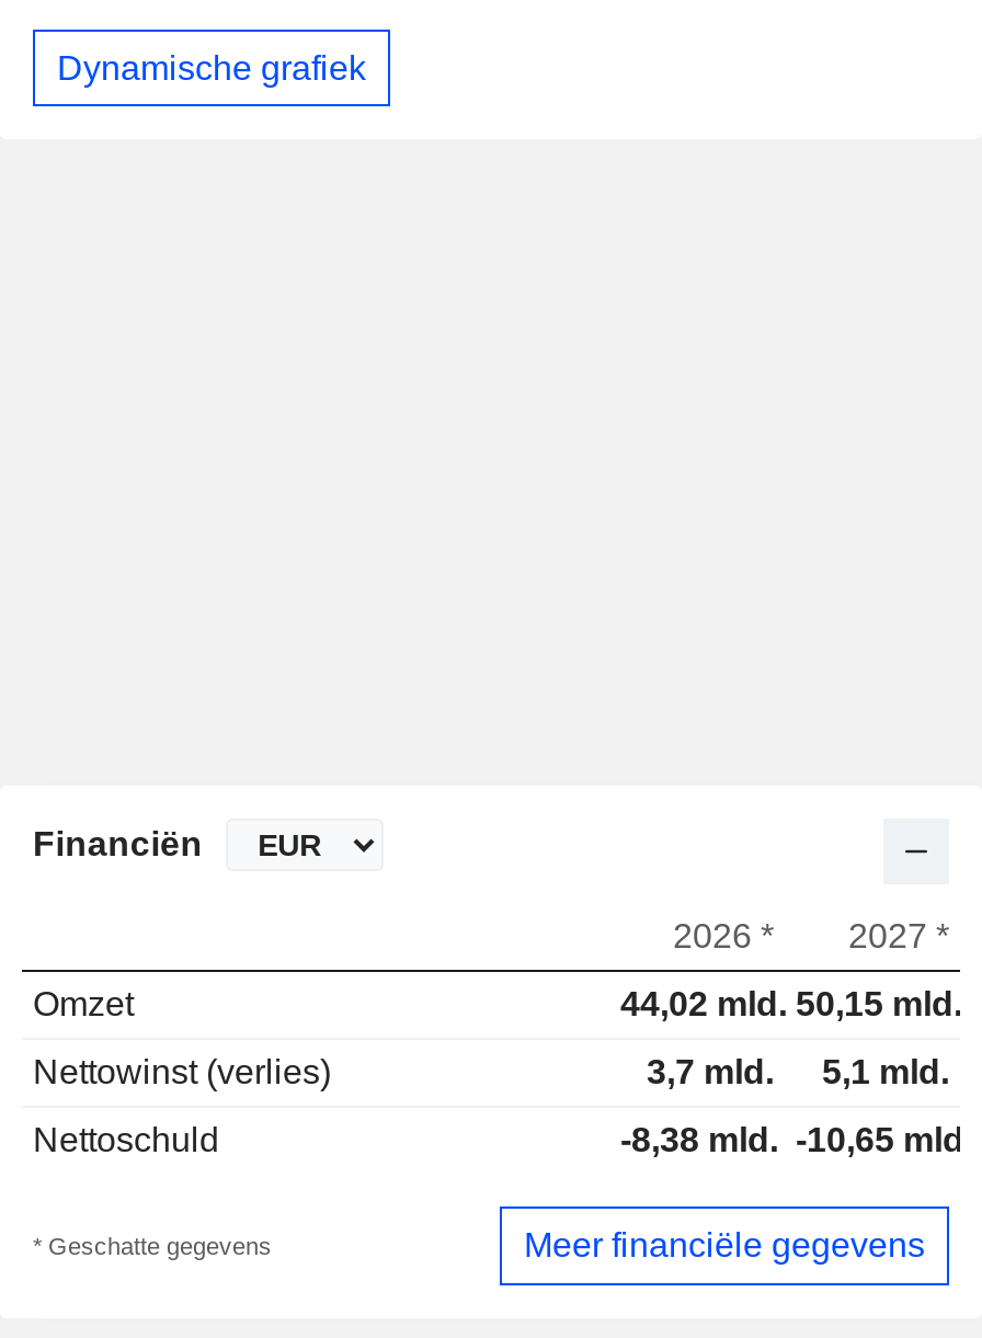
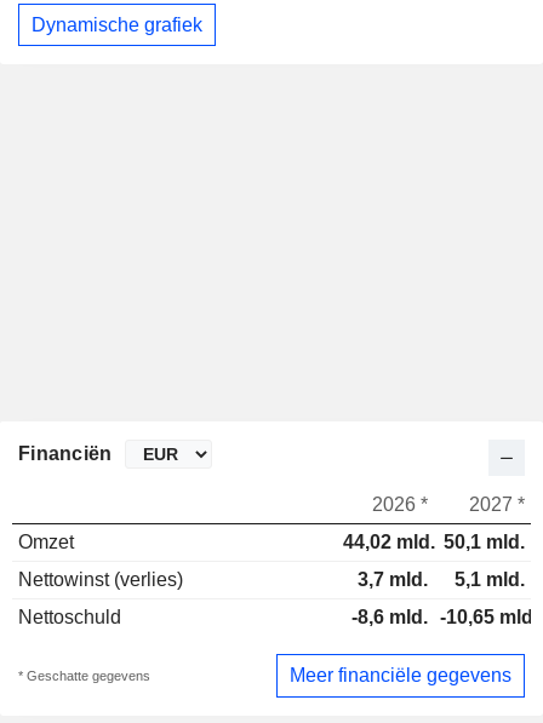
[620,986,962,1023] 44,02 mld. 50,15 mld. -> [343,532,525,553] 44,02 mld. 50,1 mld.
[620,1122,973,1159] -8,38 mld. -10,65 mld. -> [351,607,538,628] -8,6 mld. -10,65 mld.

